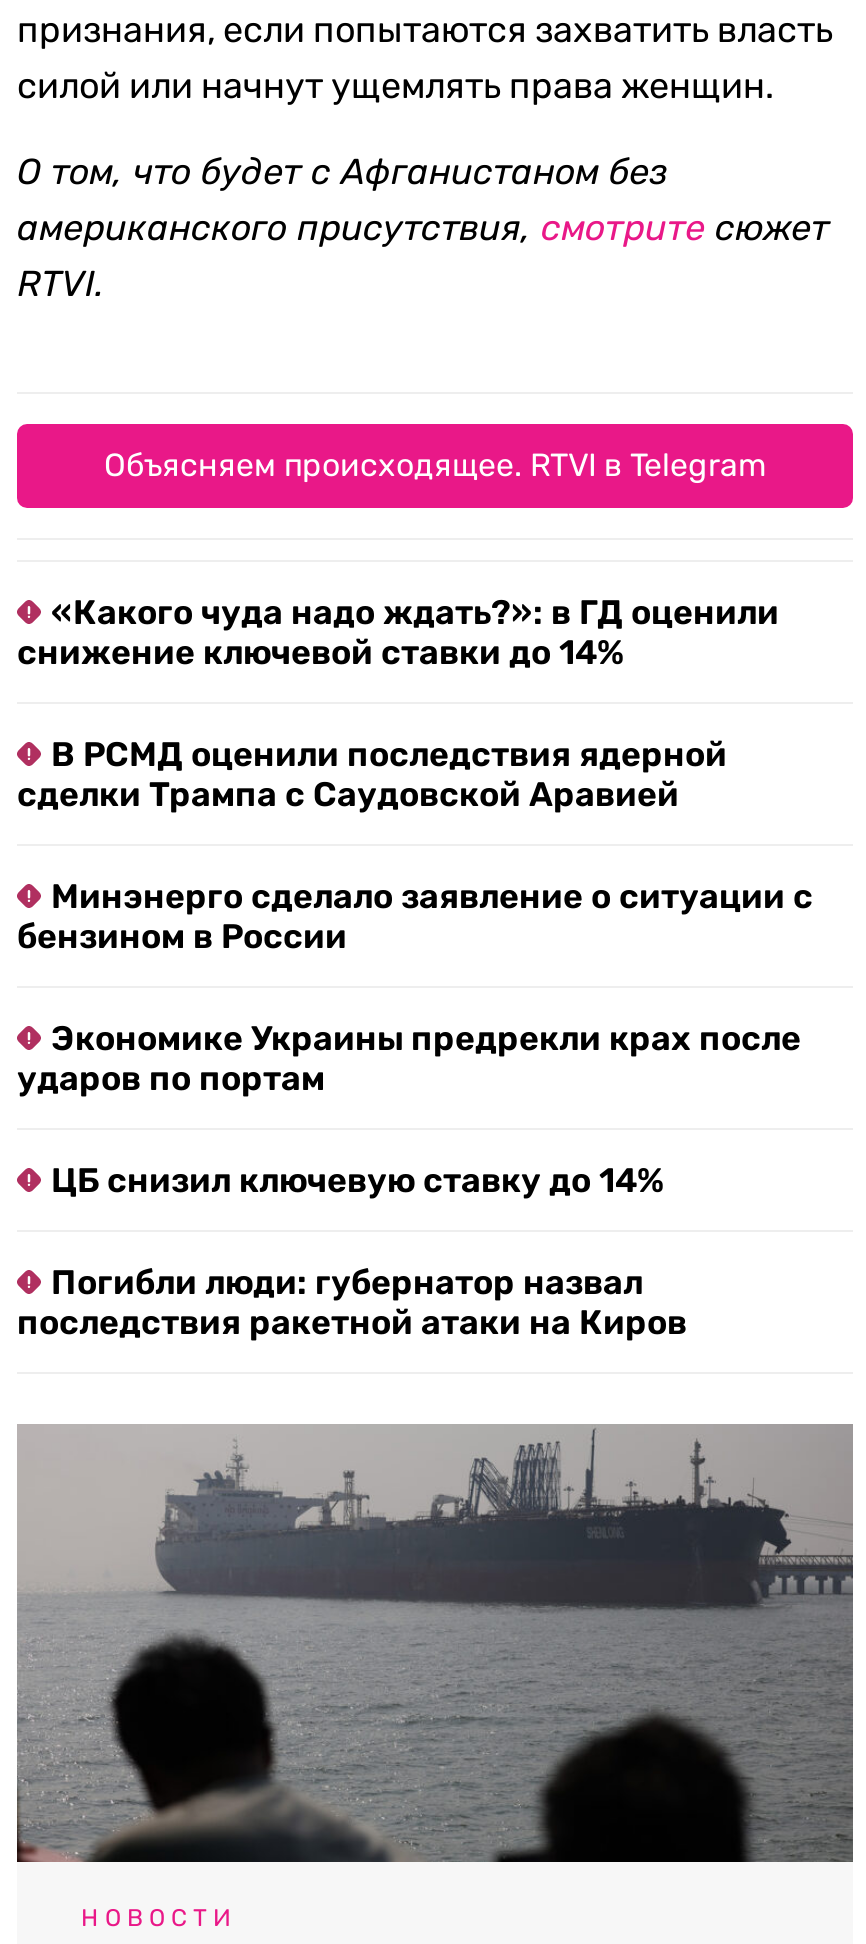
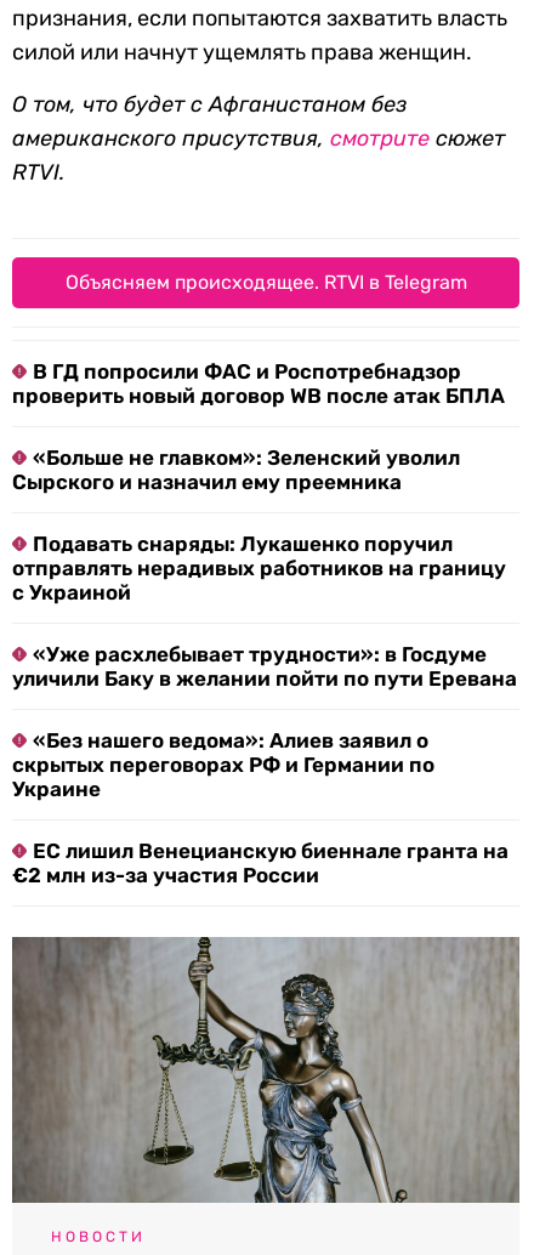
[17,592,779,672] «Какого чуда надо ждать?»: в ГД оценили | снижение ключевой ставки до 14% -> [12,359,505,408] В ГД попросили ФАС и Роспотребнадзор | проверить новый договор WB после атак БПЛА
[17,734,727,814] В РСМД оценили последствия ядерной | сделки Трампа с Саудовской Аравией -> [12,446,460,494] «Больше не главком»: Зеленский уволил | Сырского и назначил ему преемника
[17,876,813,956] Минэнерго сделало заявление о ситуации с | бензином в России -> [12,532,506,605] Подавать снаряды: Лукашенко поручил | отправлять нерадивых работников на границу | с Украиной
[17,1018,801,1098] Экономике Украины предрекли крах после | ударов по портам -> [12,642,517,691] «Уже расхлебывает трудности»: в Госдуме | уличили Баку в желании пойти по пути Еревана
[51,1160,665,1200] ЦБ снизил ключевую ставку до 14% -> [12,728,434,801] «Без нашего ведома»: Алиев заявил о | скрытых переговорах РФ и Германии по | Украине
[17,1262,687,1342] Погибли люди: губернатор назвал | последствия ракетной атаки на Киров -> [12,839,509,887] ЕС лишил Венецианскую биеннале гранта на | €2 млн из-за участия России
[17,1438,851,1864] [image] -> [12,937,519,1204] [image]

